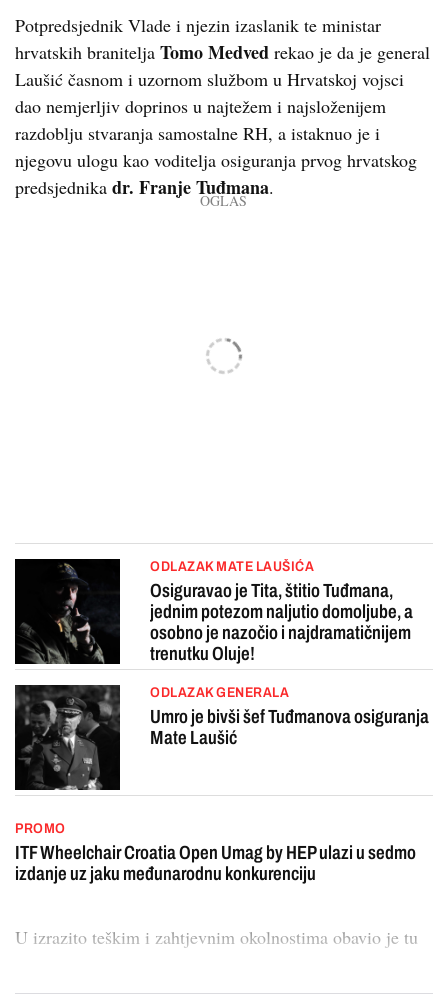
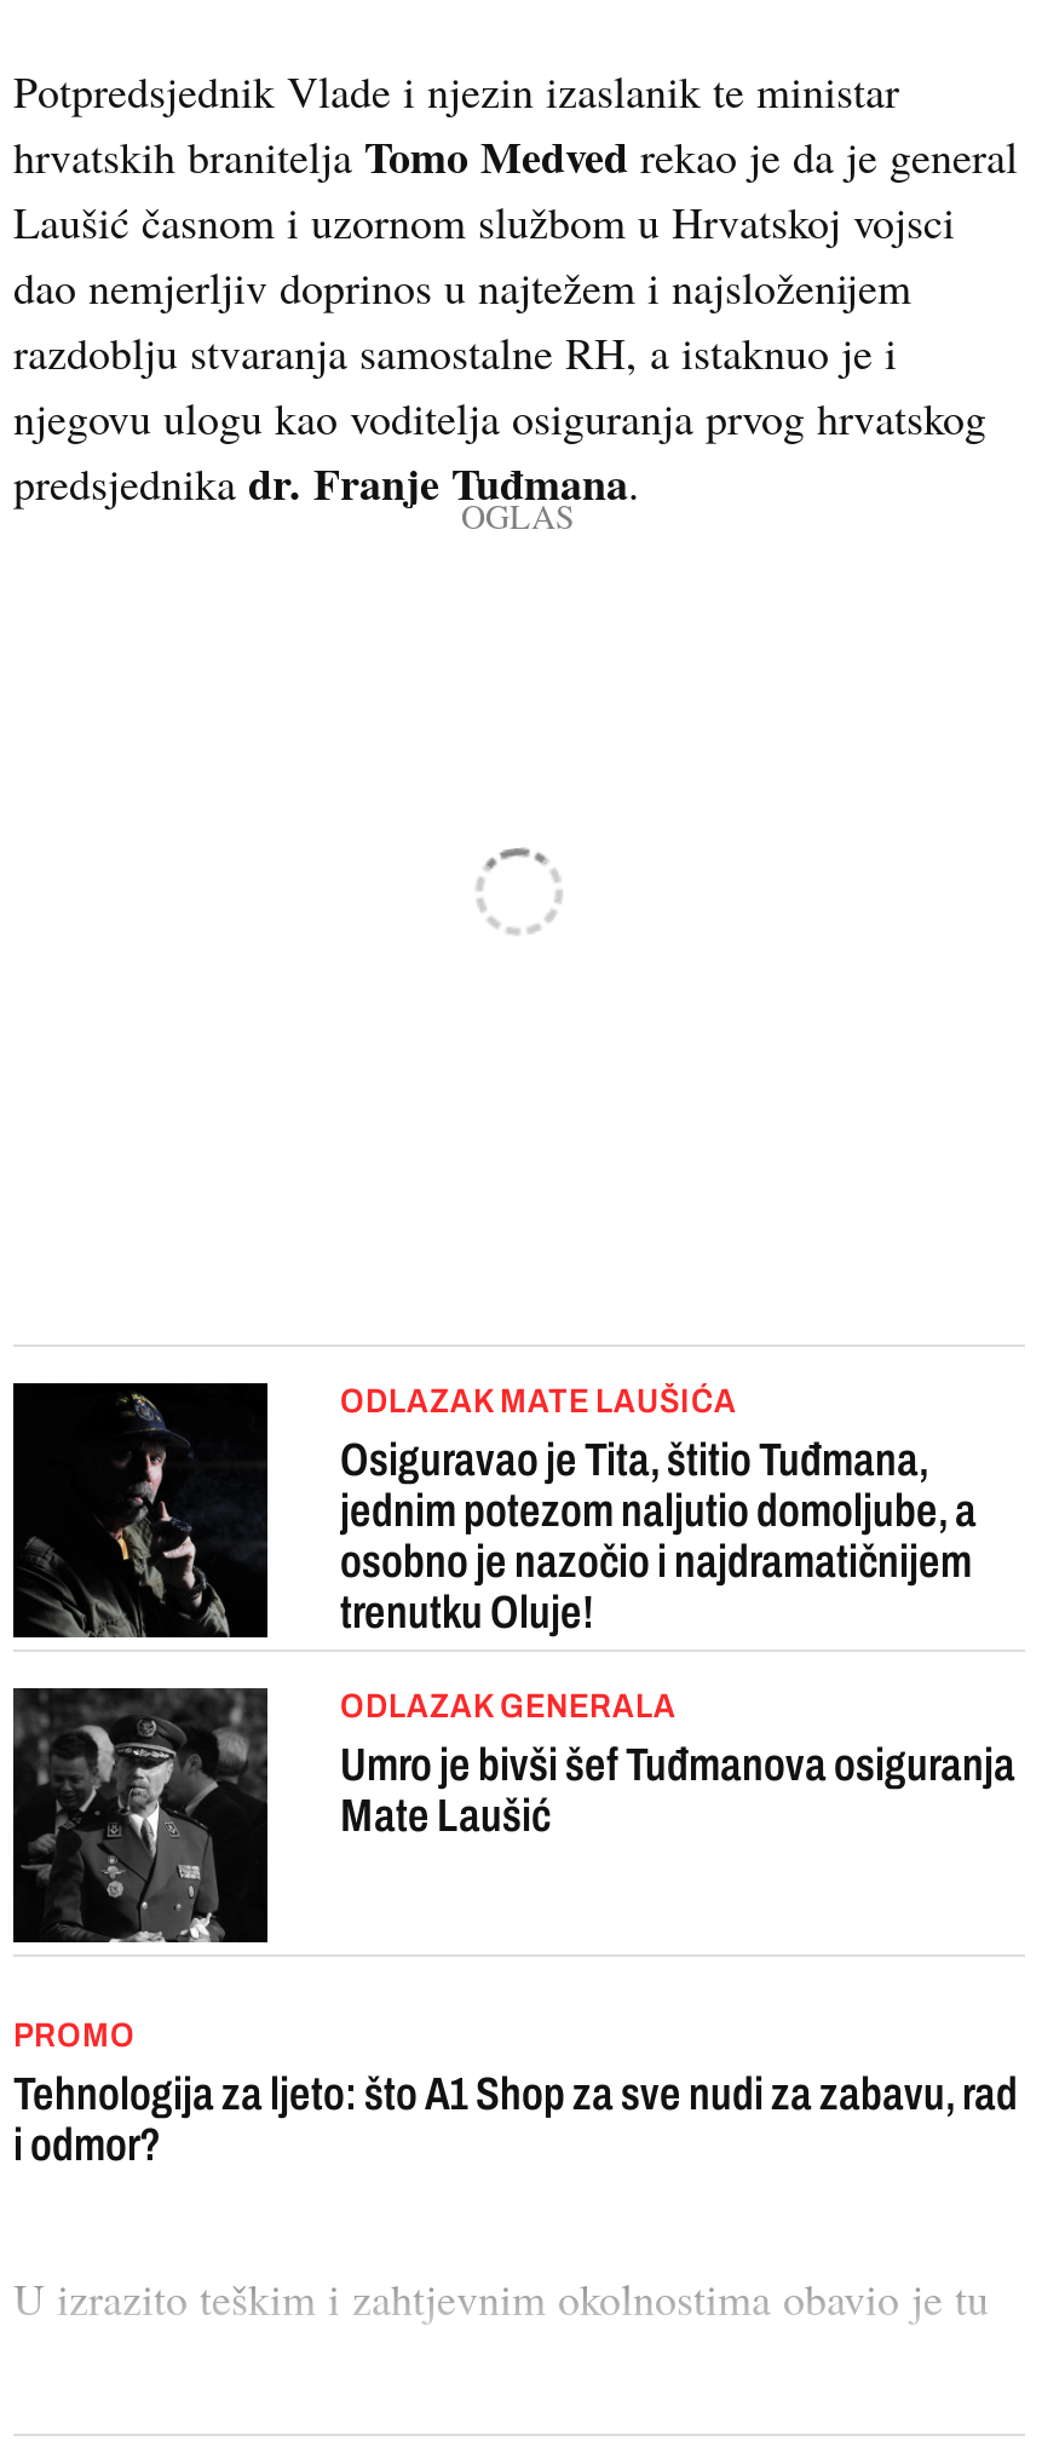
[15,842,416,884] ITF Wheelchair Croatia Open Umag by HEP ulazi u sedmo | izdanje uz jaku međunarodnu konkurenciju -> [13,2068,1018,2170] Tehnologija za ljeto: što A1 Shop za sve nudi za zabavu, rad | i odmor?

